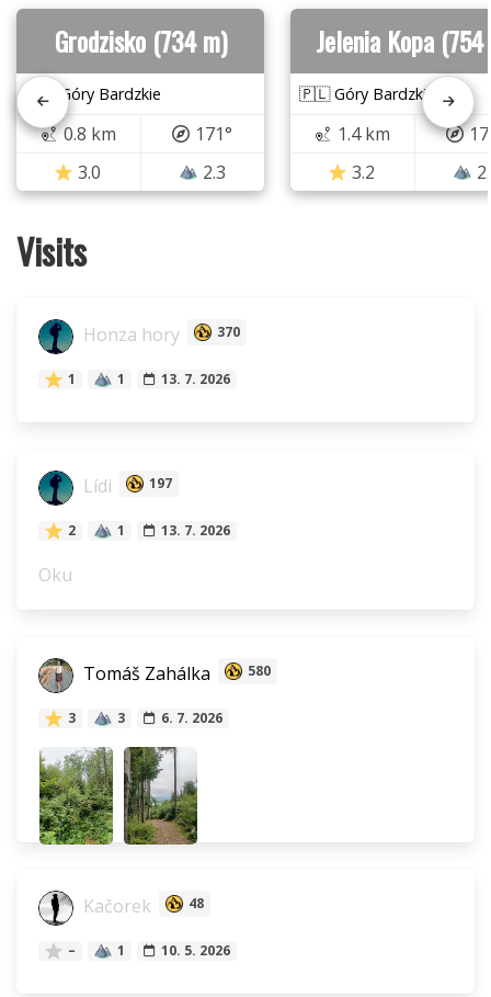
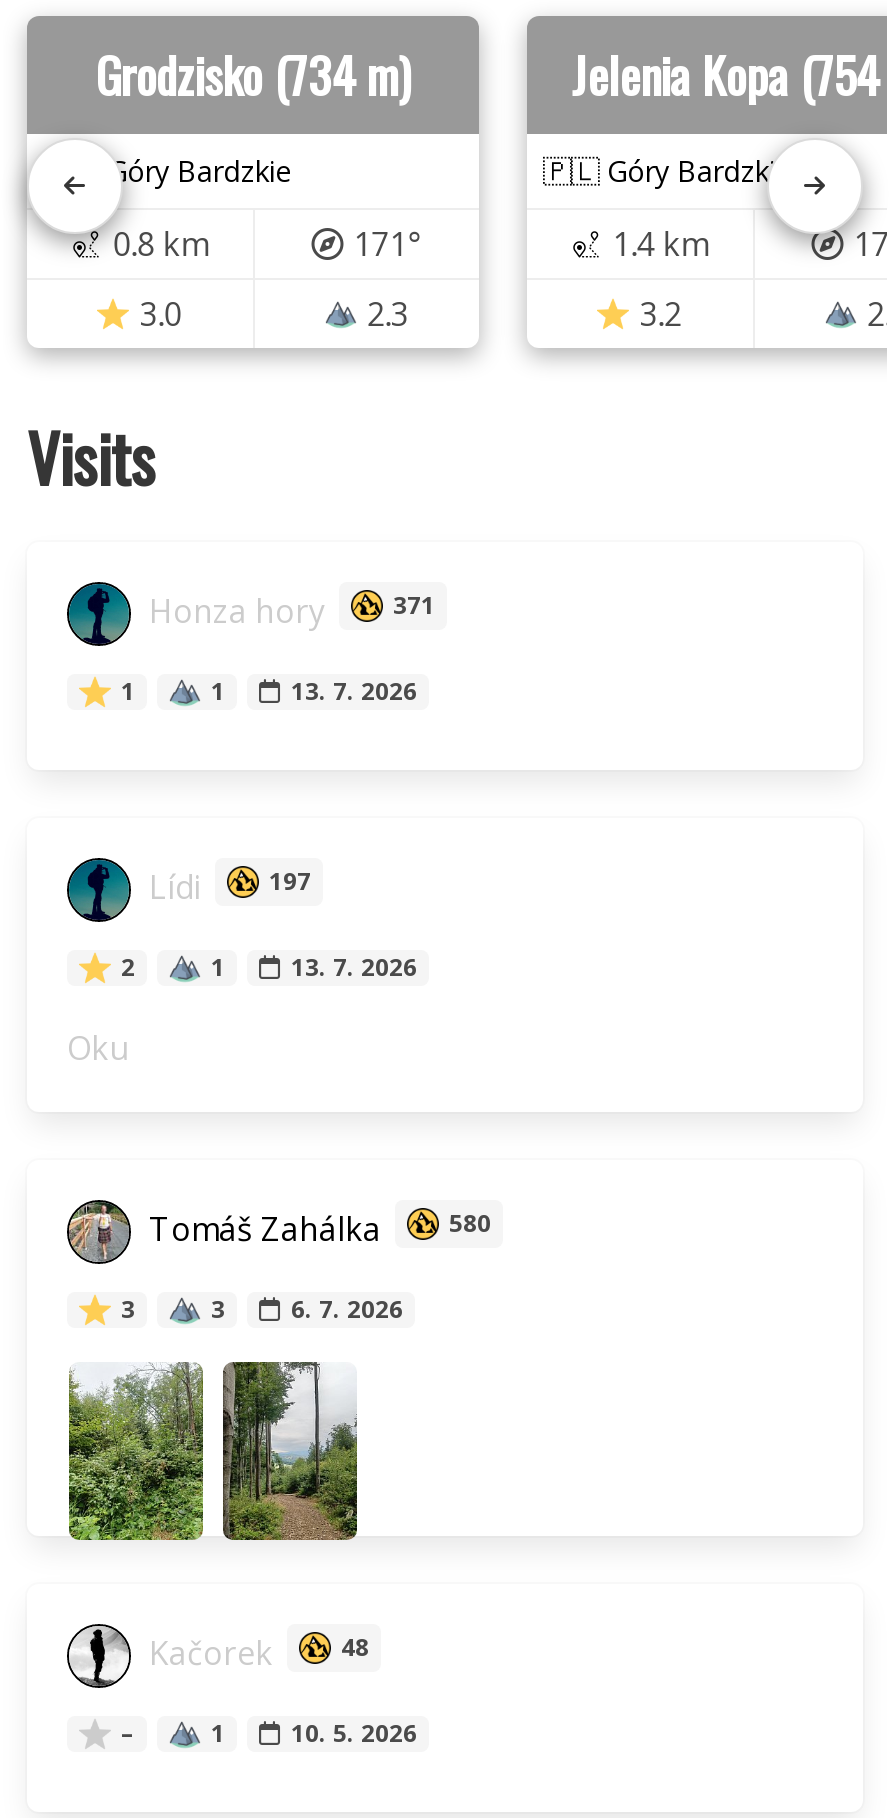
[79,322,240,346] Honza hory 370 -> [141,588,435,632] Honza hory 371

